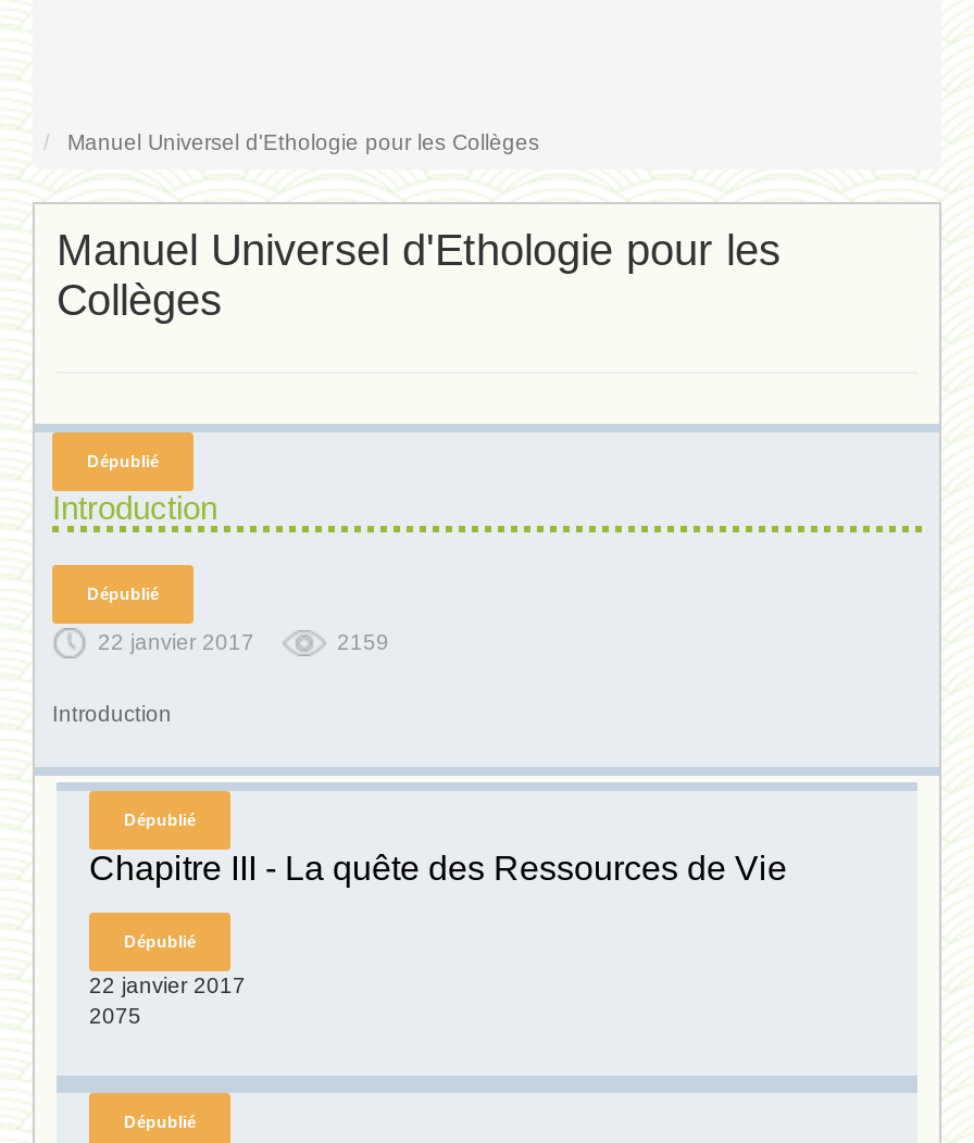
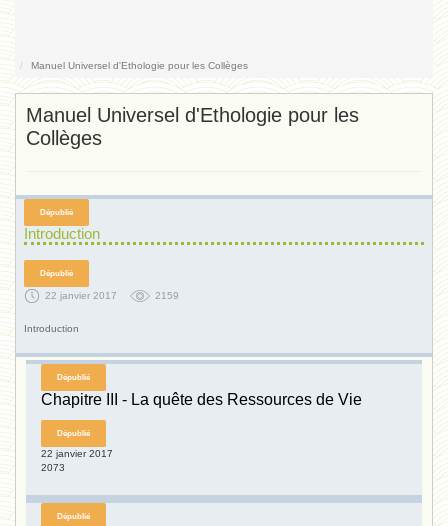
[89,1004,141,1028] 2075 -> [41,462,65,473] 2073

